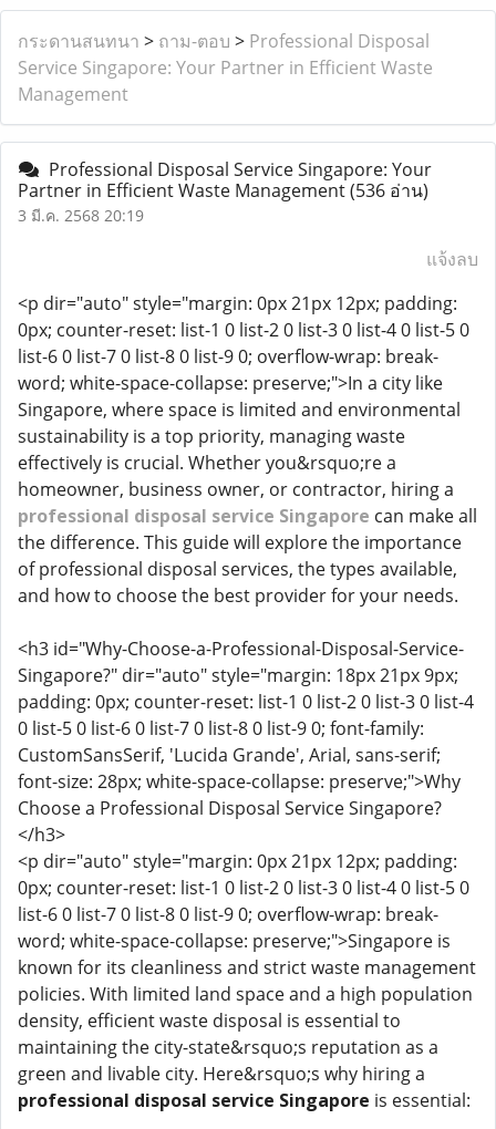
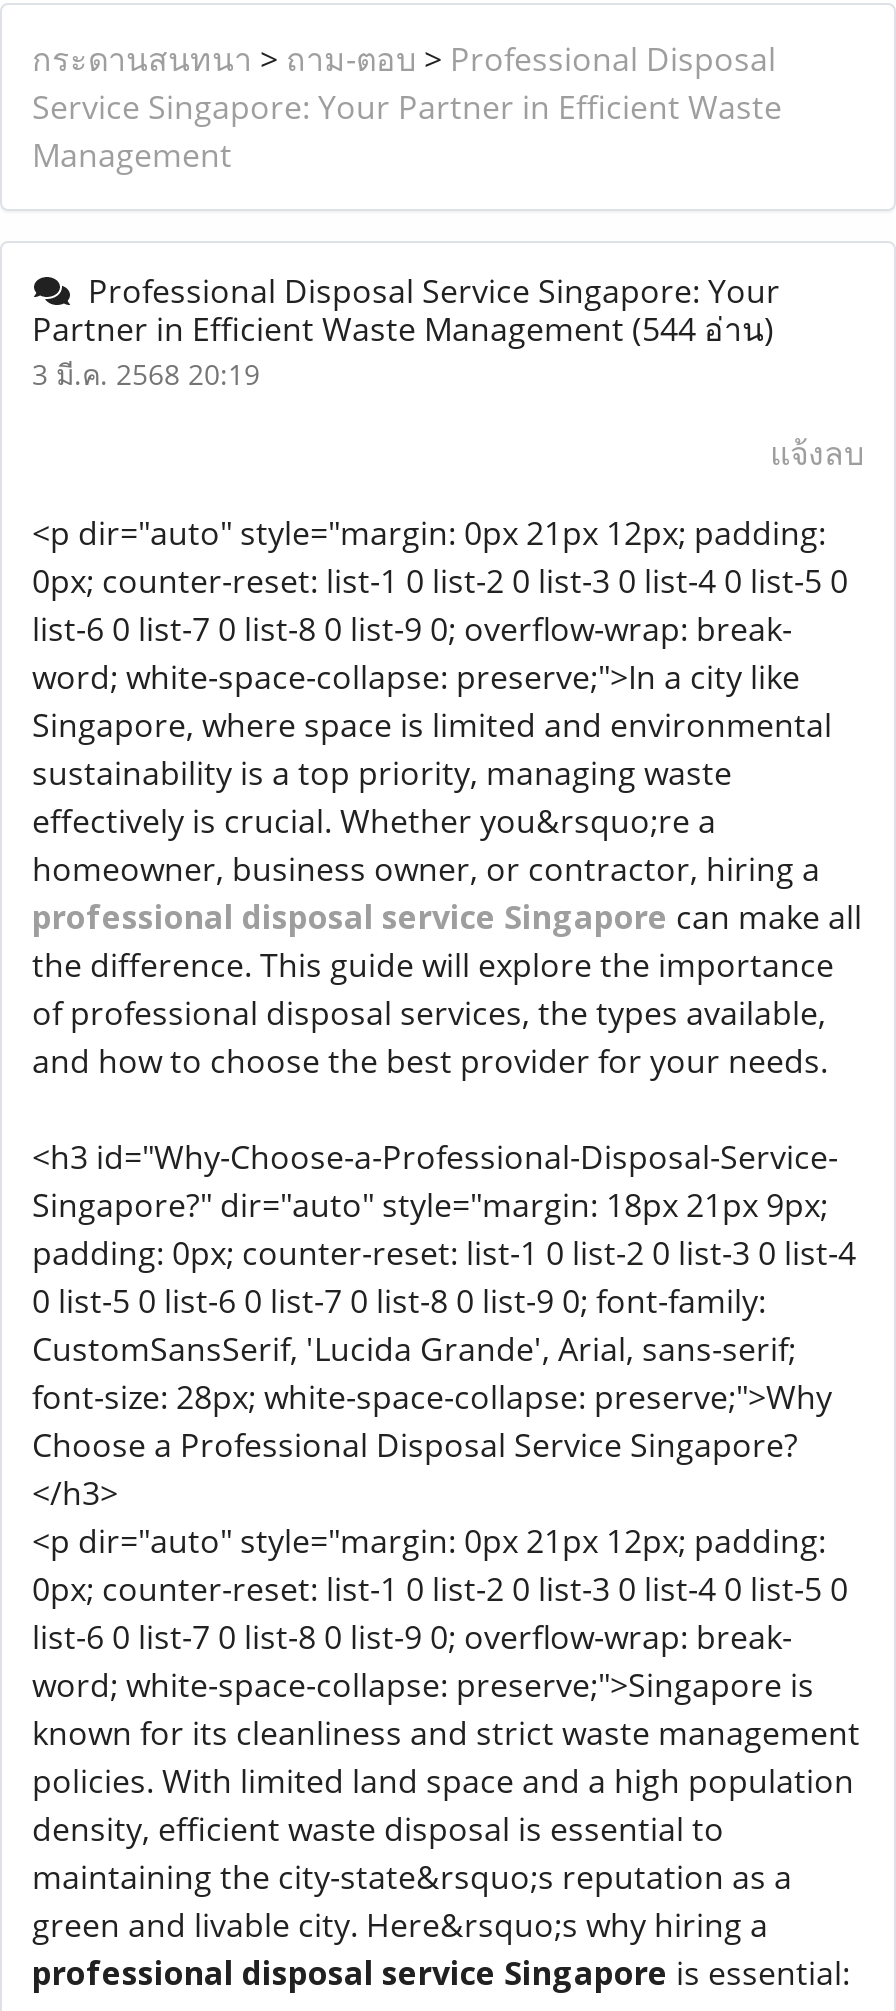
[18,178,428,203] Partner in Efficient Waste Management (536 อ่าน) -> [32,307,774,351] Partner in Efficient Waste Management (544 อ่าน)

